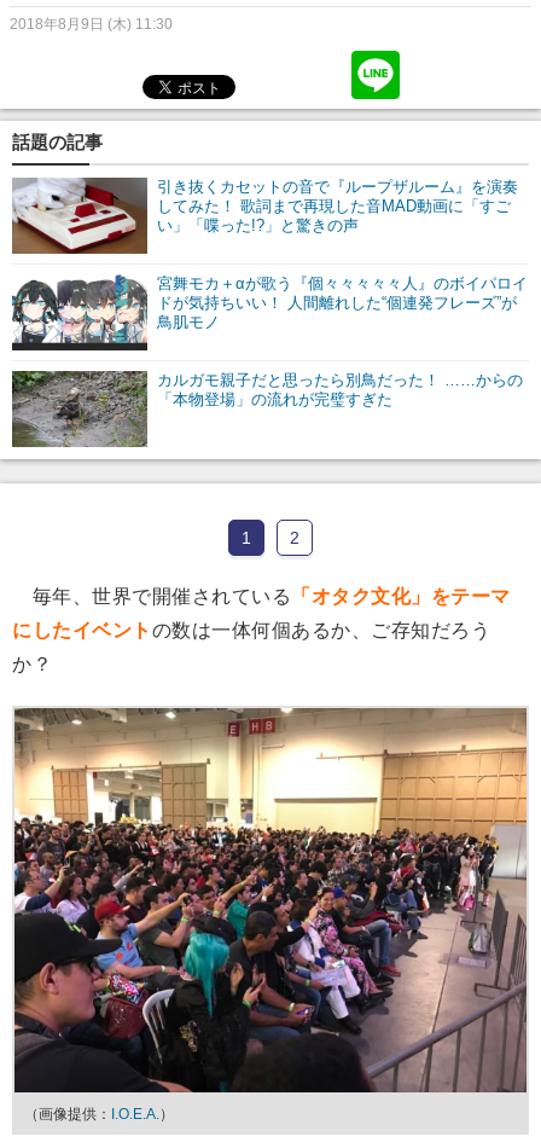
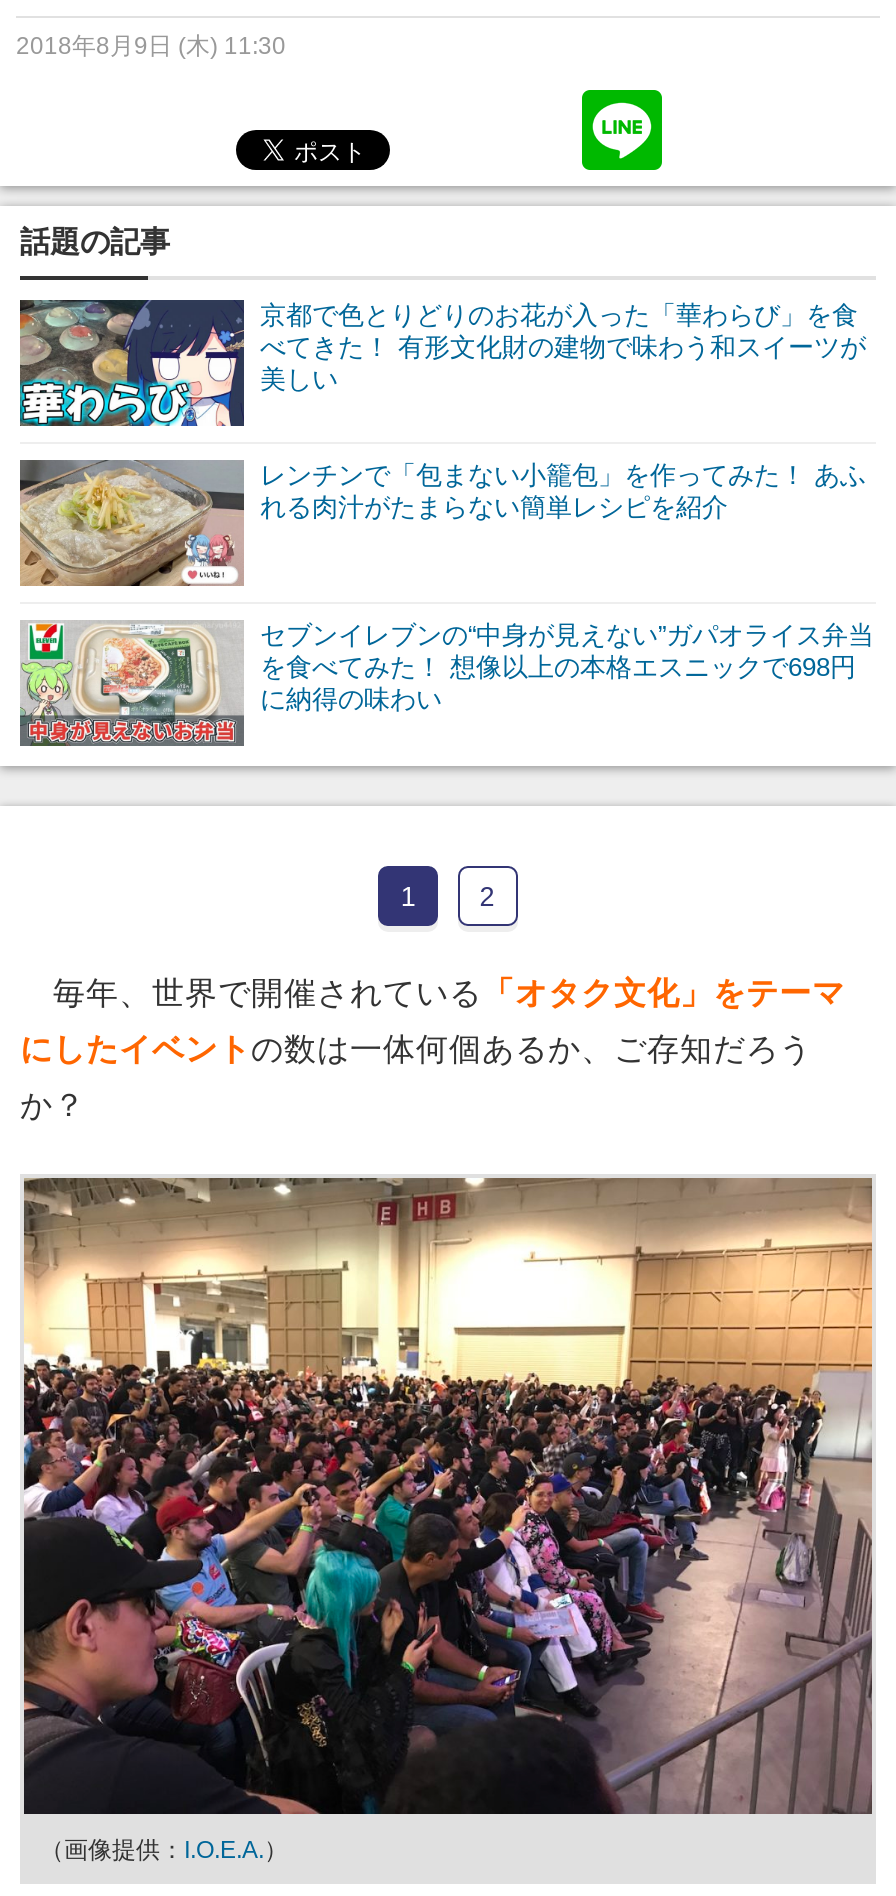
[11,178,518,255] [image] | 引き抜くカセットの音で『ループザルーム』を演奏 | してみた！ 歌詞まで再現した音MAD動画に「すご | い」「喋った!?」と驚きの声 -> [18,298,866,428] [image] | 京都で色とりどりのお花が入った「華わらび」を食 | べてきた！ 有形文化財の建物で味わう和スイーツが | 美しい
[11,274,528,352] [image] | 宮舞モカ＋αが歌う『個々々々々々人』のボイパロイ | ドが気持ちいい！ 人間離れした“個連発フレーズ”が | 鳥肌モノ -> [18,458,866,588] [image] | レンチンで「包まない小籠包」を作ってみた！ あふ | れる肉汁がたまらない簡単レシピを紹介
[11,370,523,447] [image] | カルガモ親子だと思ったら別鳥だった！ ……からの | 「本物登場」の流れが完璧すぎた -> [20,620,874,746] [image] | セブンイレブンの“中身が見えない”ガパオライス弁当 | を食べてみた！ 想像以上の本格エスニックで698円 | に納得の味わい

